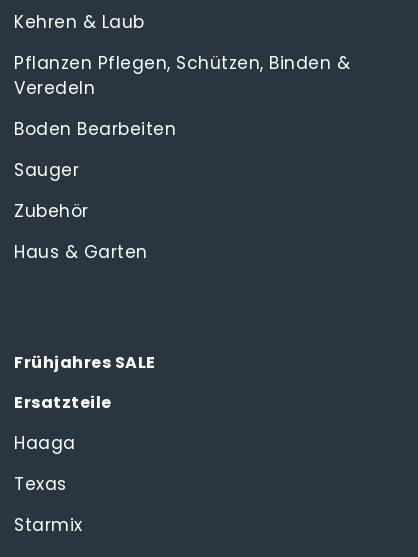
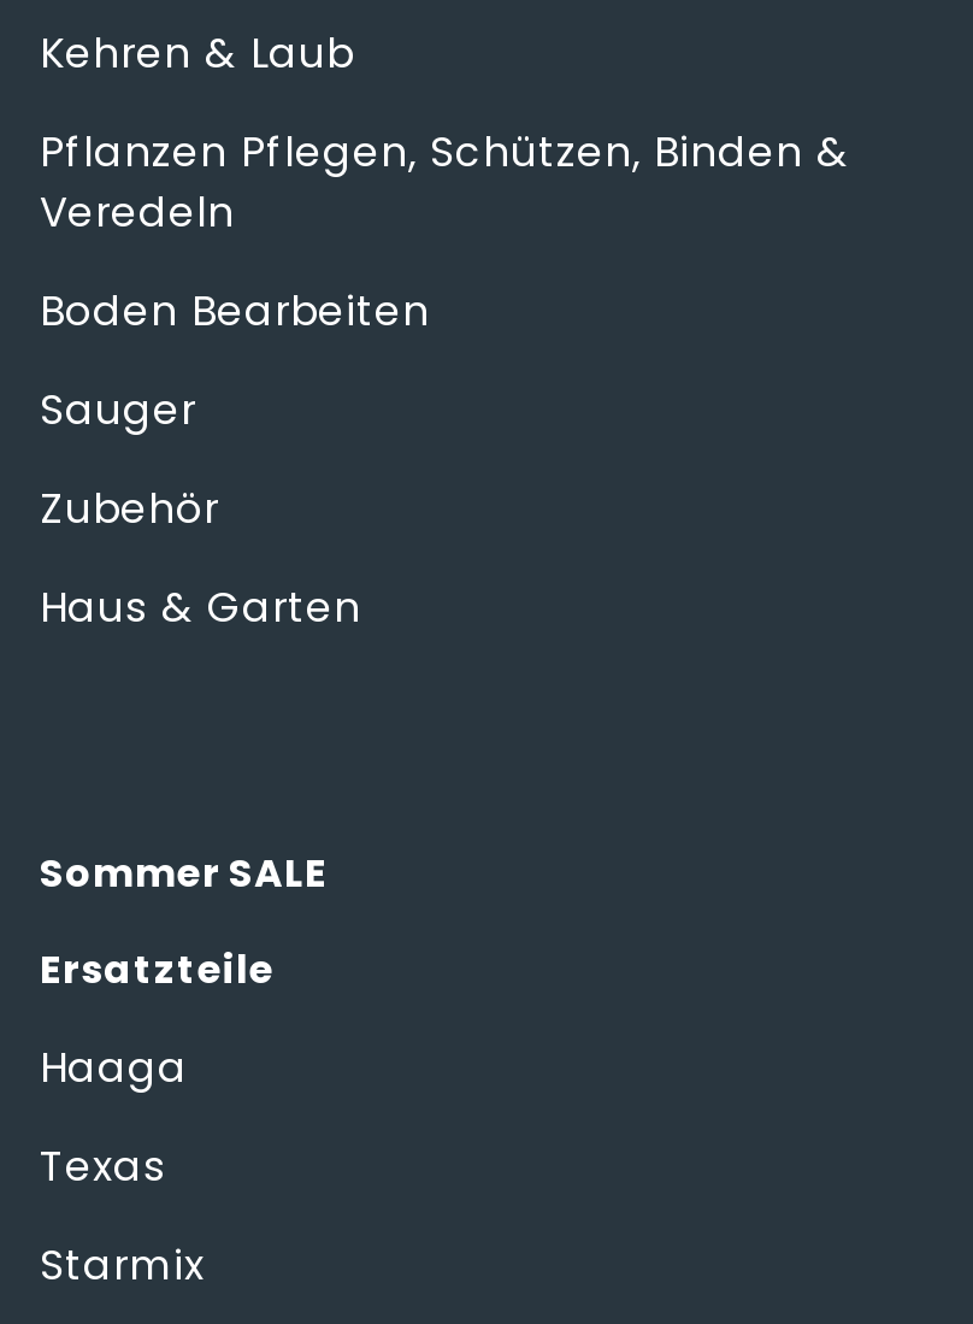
[14,351,155,374] Frühjahres SALE -> [40,845,328,901] Sommer SALE

